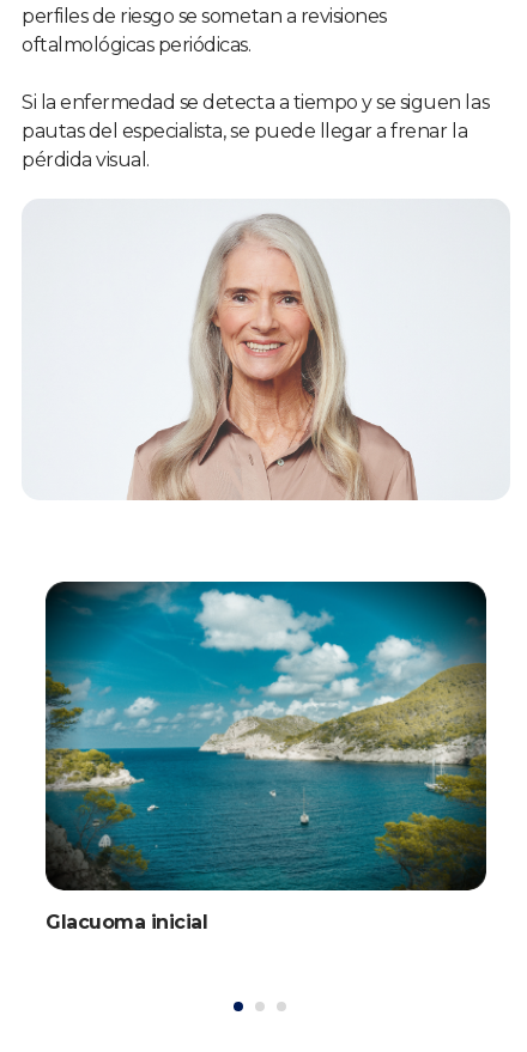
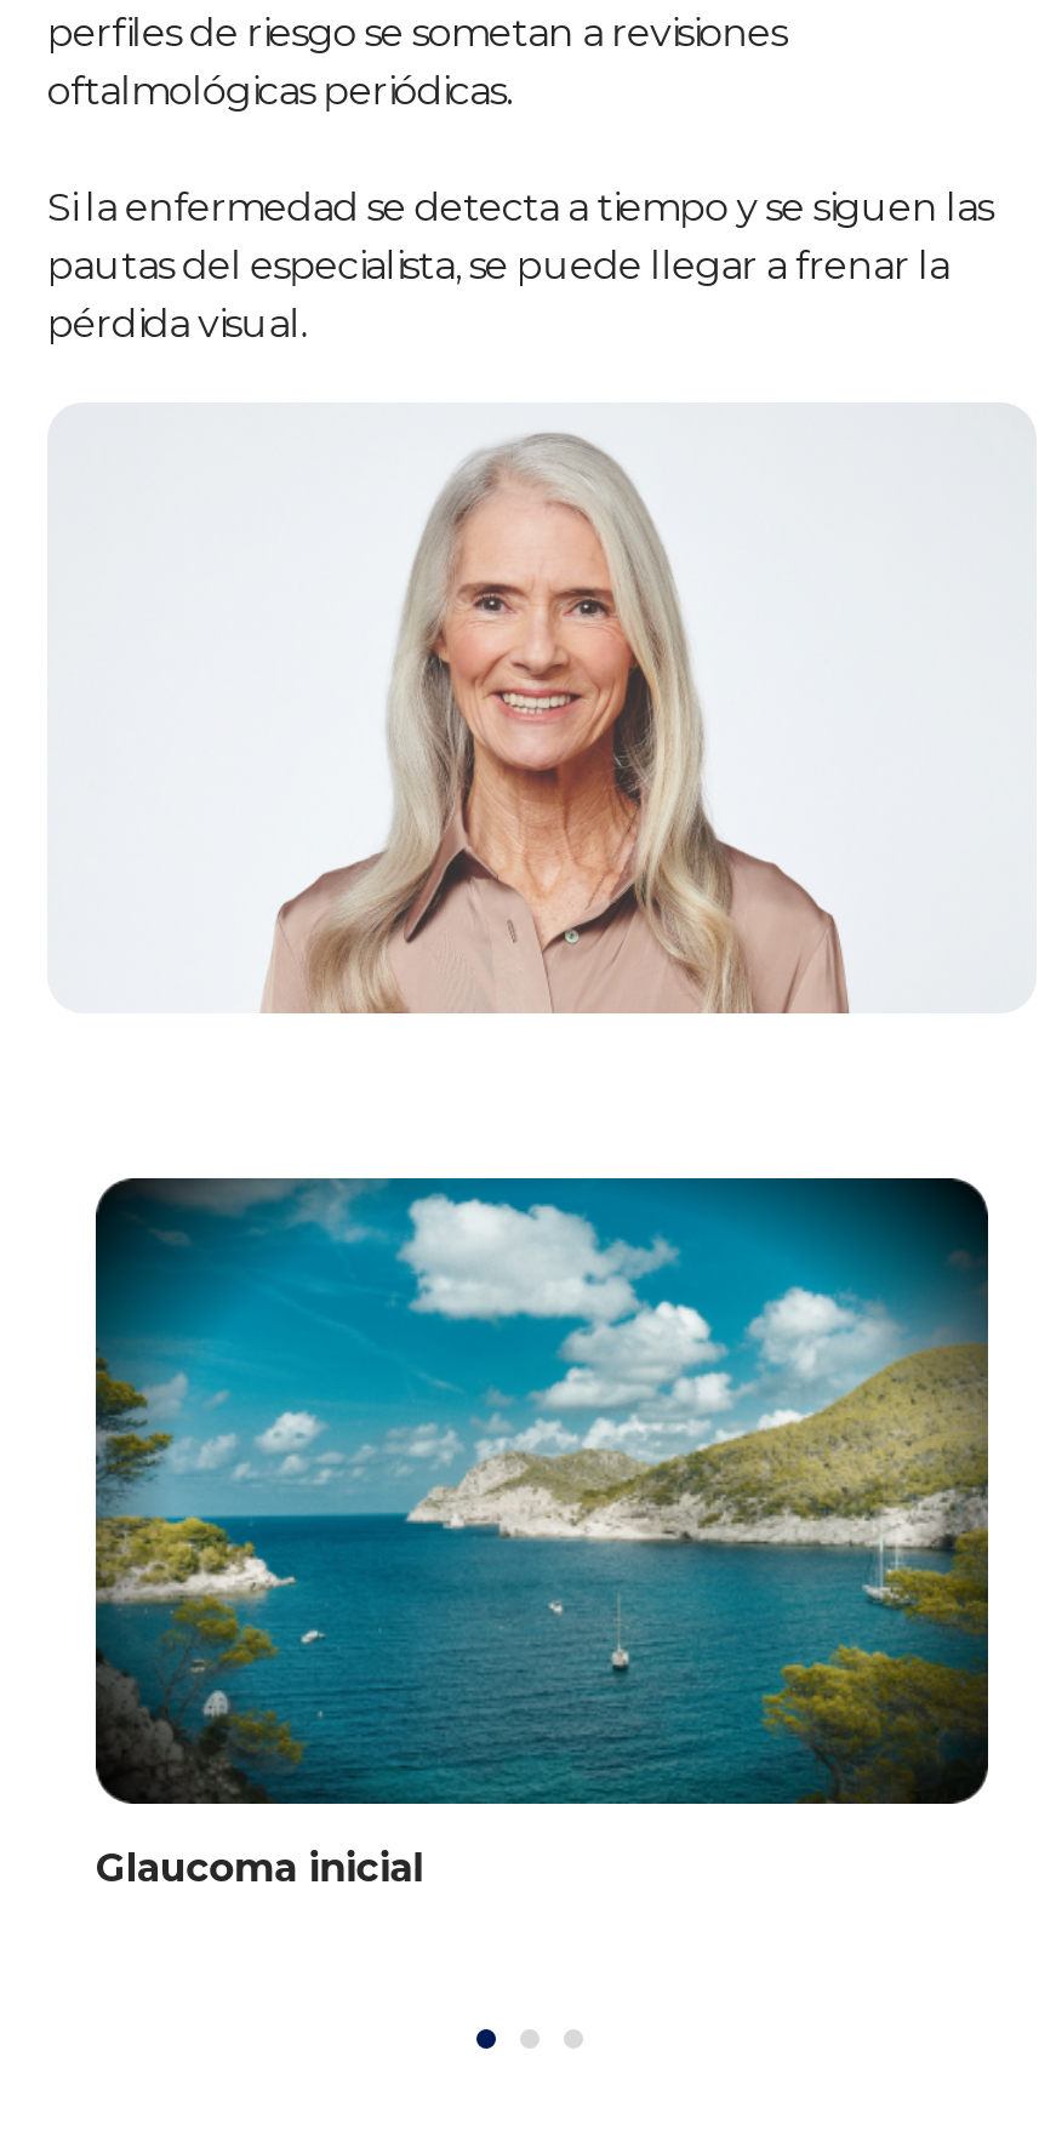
[46,911,208,933] Glacuoma inicial -> [96,1845,424,1891] Glaucoma inicial

